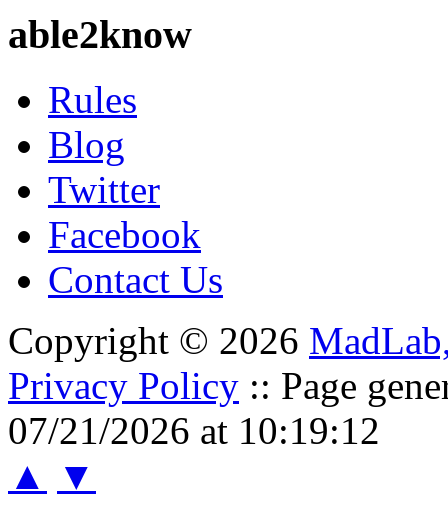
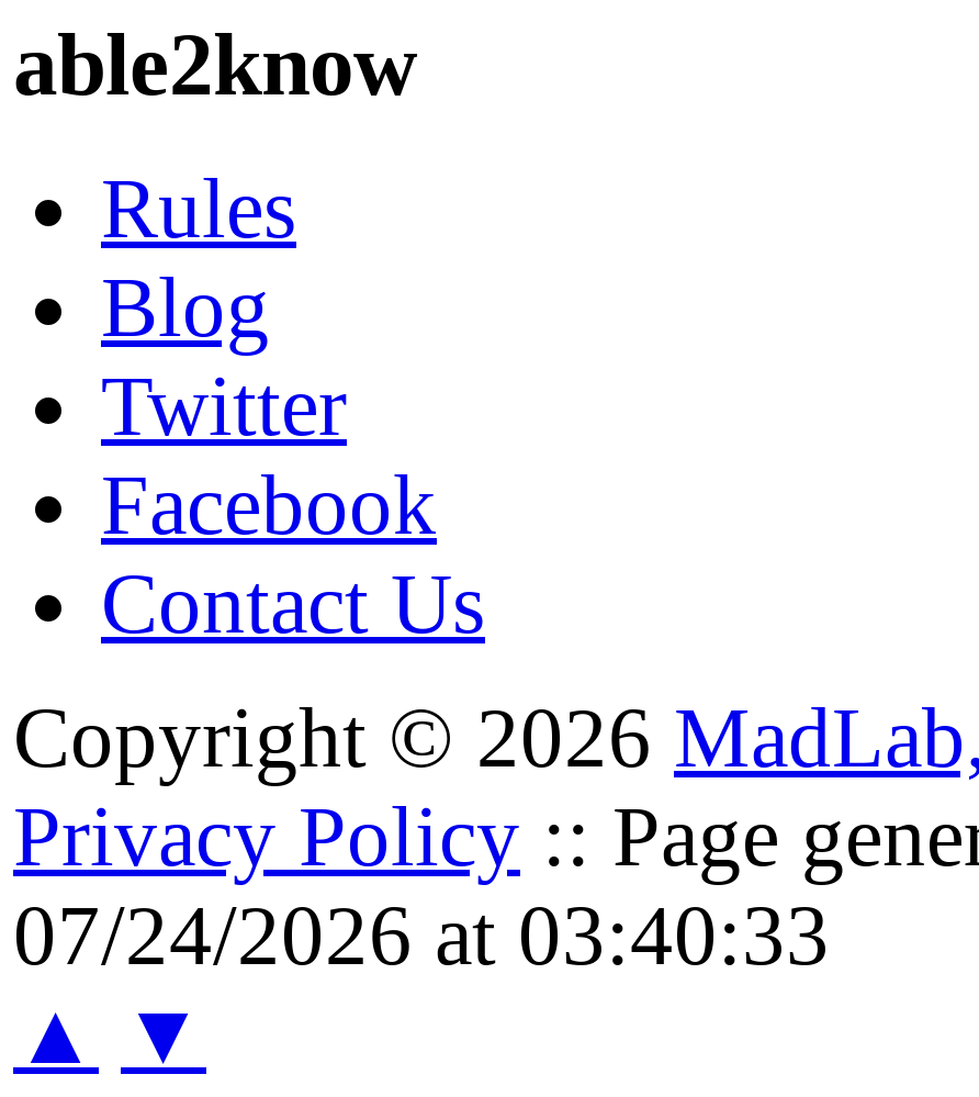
[8,409,380,452] 07/21/2026 at 10:19:12 -> [13,887,830,981] 07/24/2026 at 03:40:33

